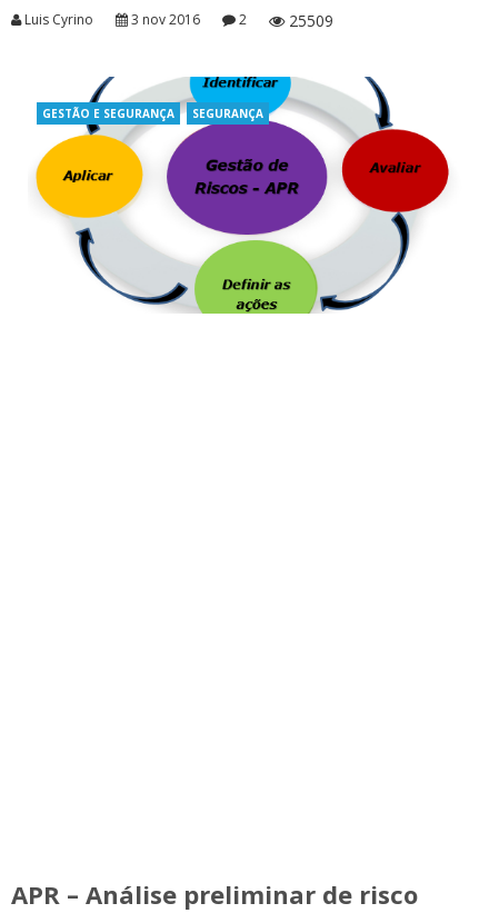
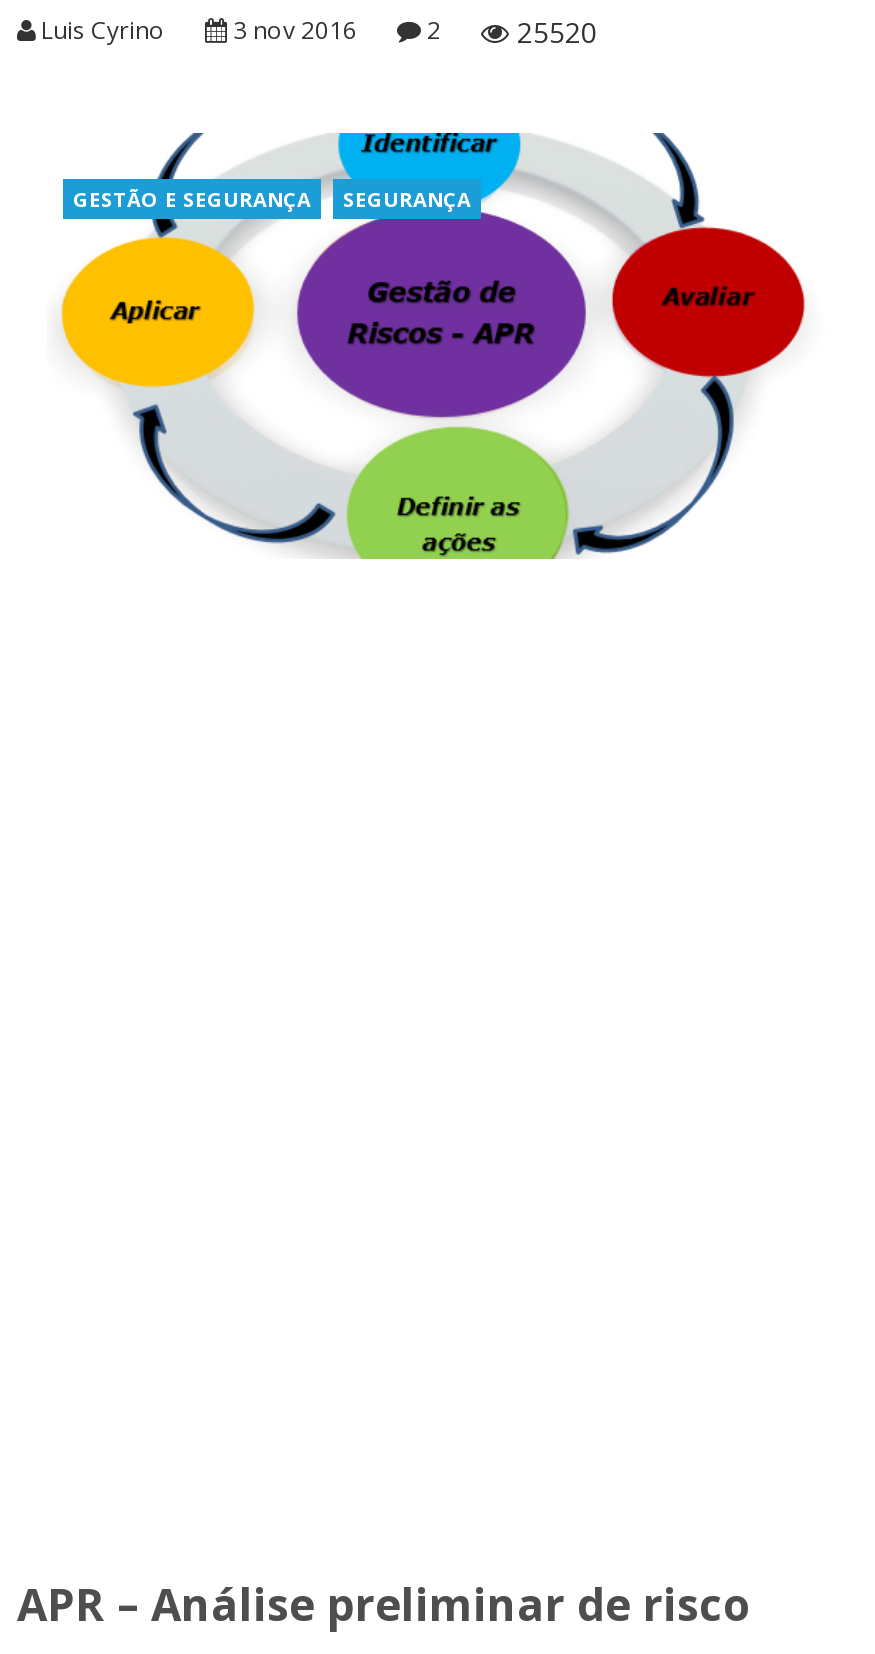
[21,10,333,31] Luis Cyrino 3 nov 2016 2 25509 -> [35,13,597,51] Luis Cyrino 3 nov 2016 2 25520

